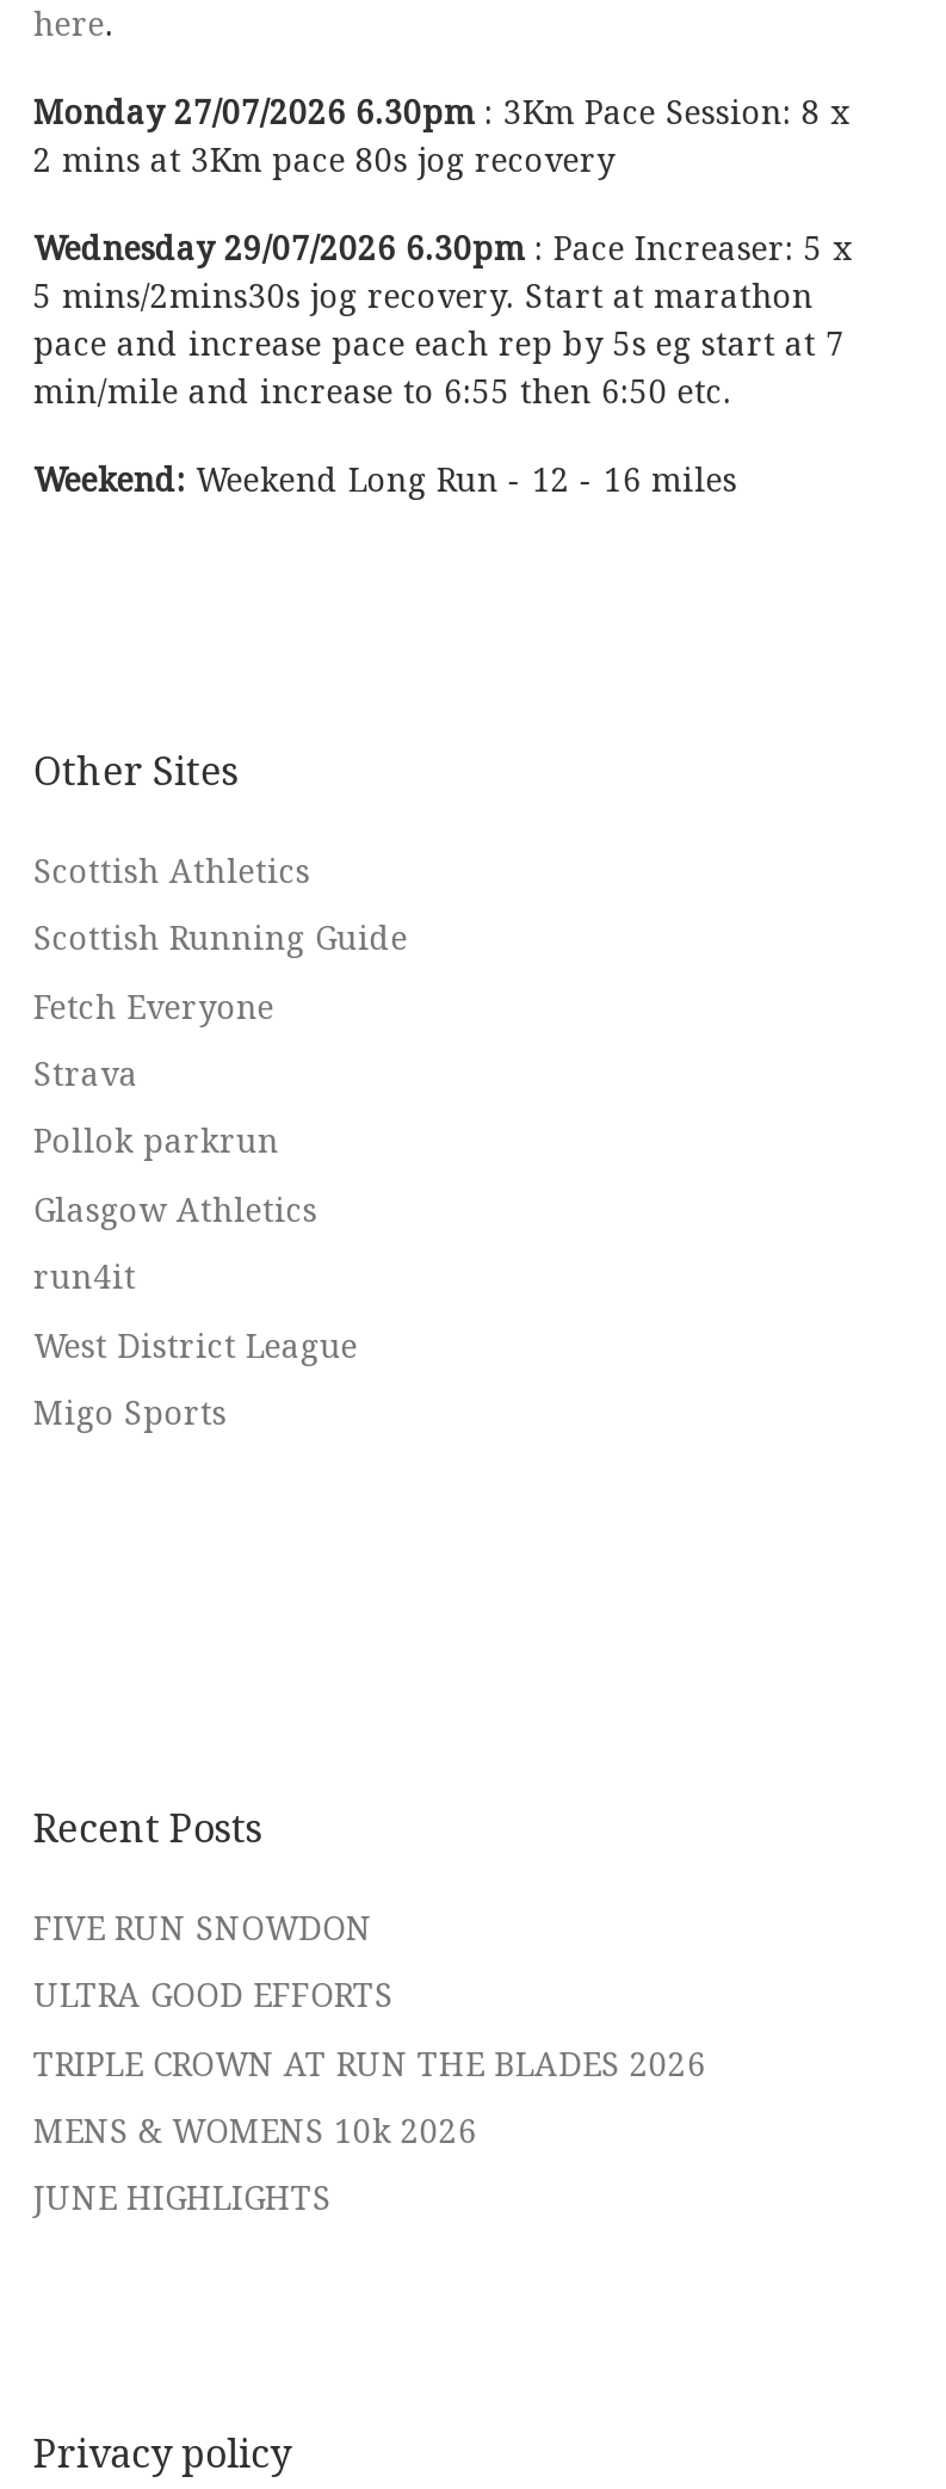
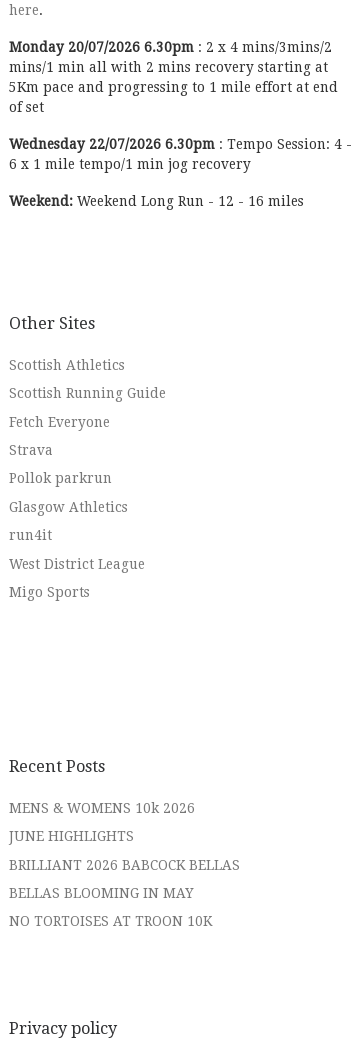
[33,93,849,179] Monday 27/07/2026 6.30pm : 3Km Pace Session: 8 x | 2 mins at 3Km pace 80s jog recovery -> [9,39,338,115] Monday 20/07/2026 6.30pm : 2 x 4 mins/3mins/2 | mins/1 min all with 2 mins recovery starting at | 5Km pace and progressing to 1 mile effort at end | of set
[33,229,852,410] Wednesday 29/07/2026 6.30pm : Pace Increaser: 5 x | 5 mins/2mins30s jog recovery. Start at marathon | pace and increase pace each rep by 5s eg start at 7 | min/mile and increase to 6:55 then 6:50 etc. -> [9,136,352,172] Wednesday 22/07/2026 6.30pm : Tempo Session: 4 - | 6 x 1 mile tempo/1 min jog recovery
[33,1908,706,2082] FIVE RUN SNOWDON | ULTRA GOOD EFFORTS | TRIPLE CROWN AT RUN THE BLADES 2026 -> none
moved [33,2112,477,2218] -> [9,800,195,844]: MENS & WOMENS 10k 2026 | JUNE HIGHLIGHTS
none -> [9,857,240,929] BRILLIANT 2026 BABCOCK BELLAS | BELLAS BLOOMING IN MAY | NO TORTOISES AT TROON 10K

